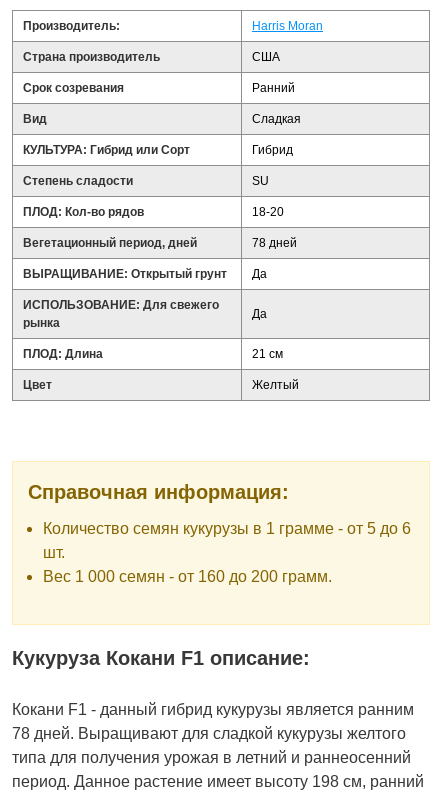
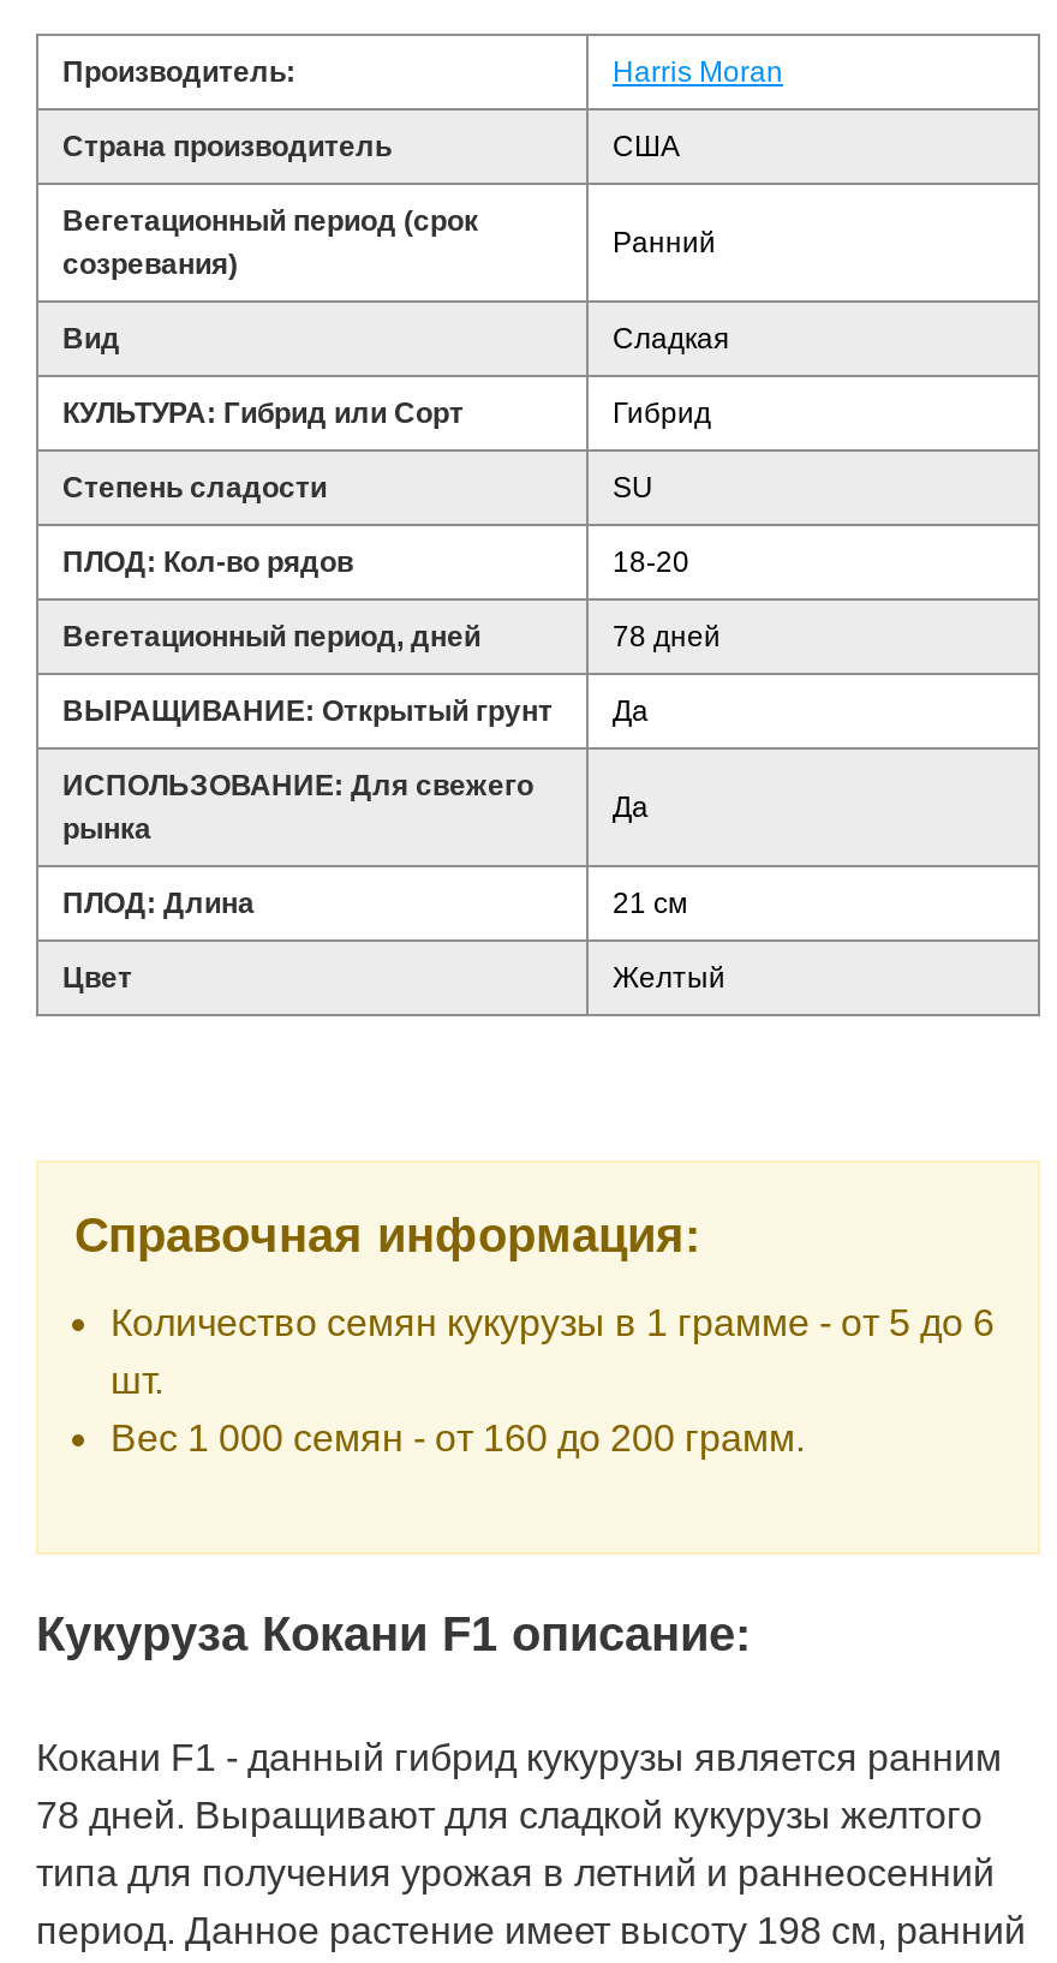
[23,81,124,95] Срок созревания -> [62,204,478,281] Вегетационный период (срок | созревания)

